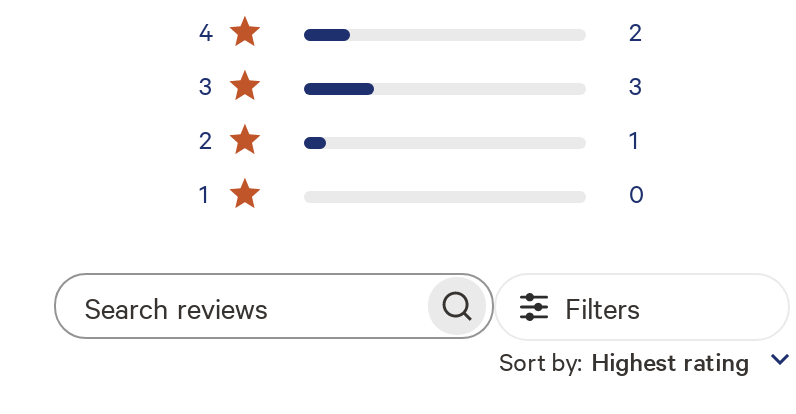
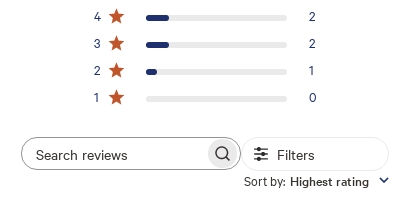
[629,66,641,102] 3 -> [308,33,314,51] 2

